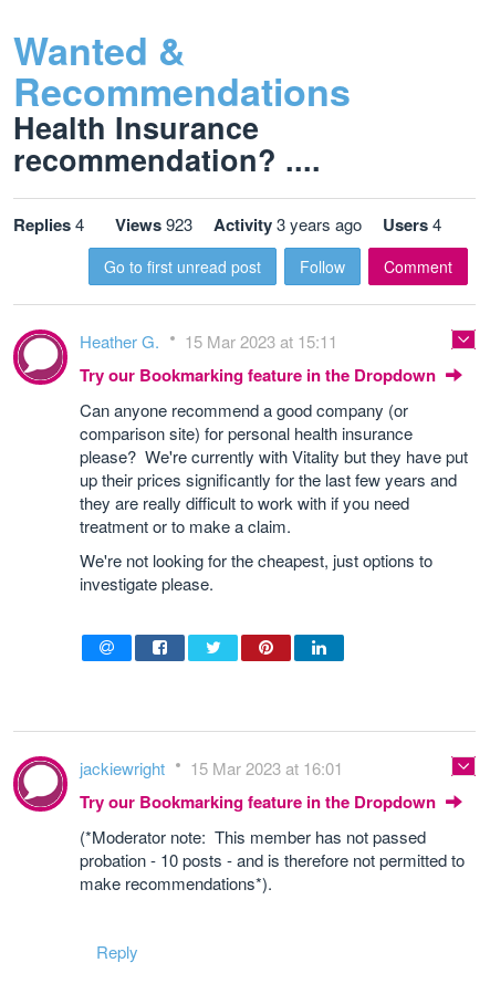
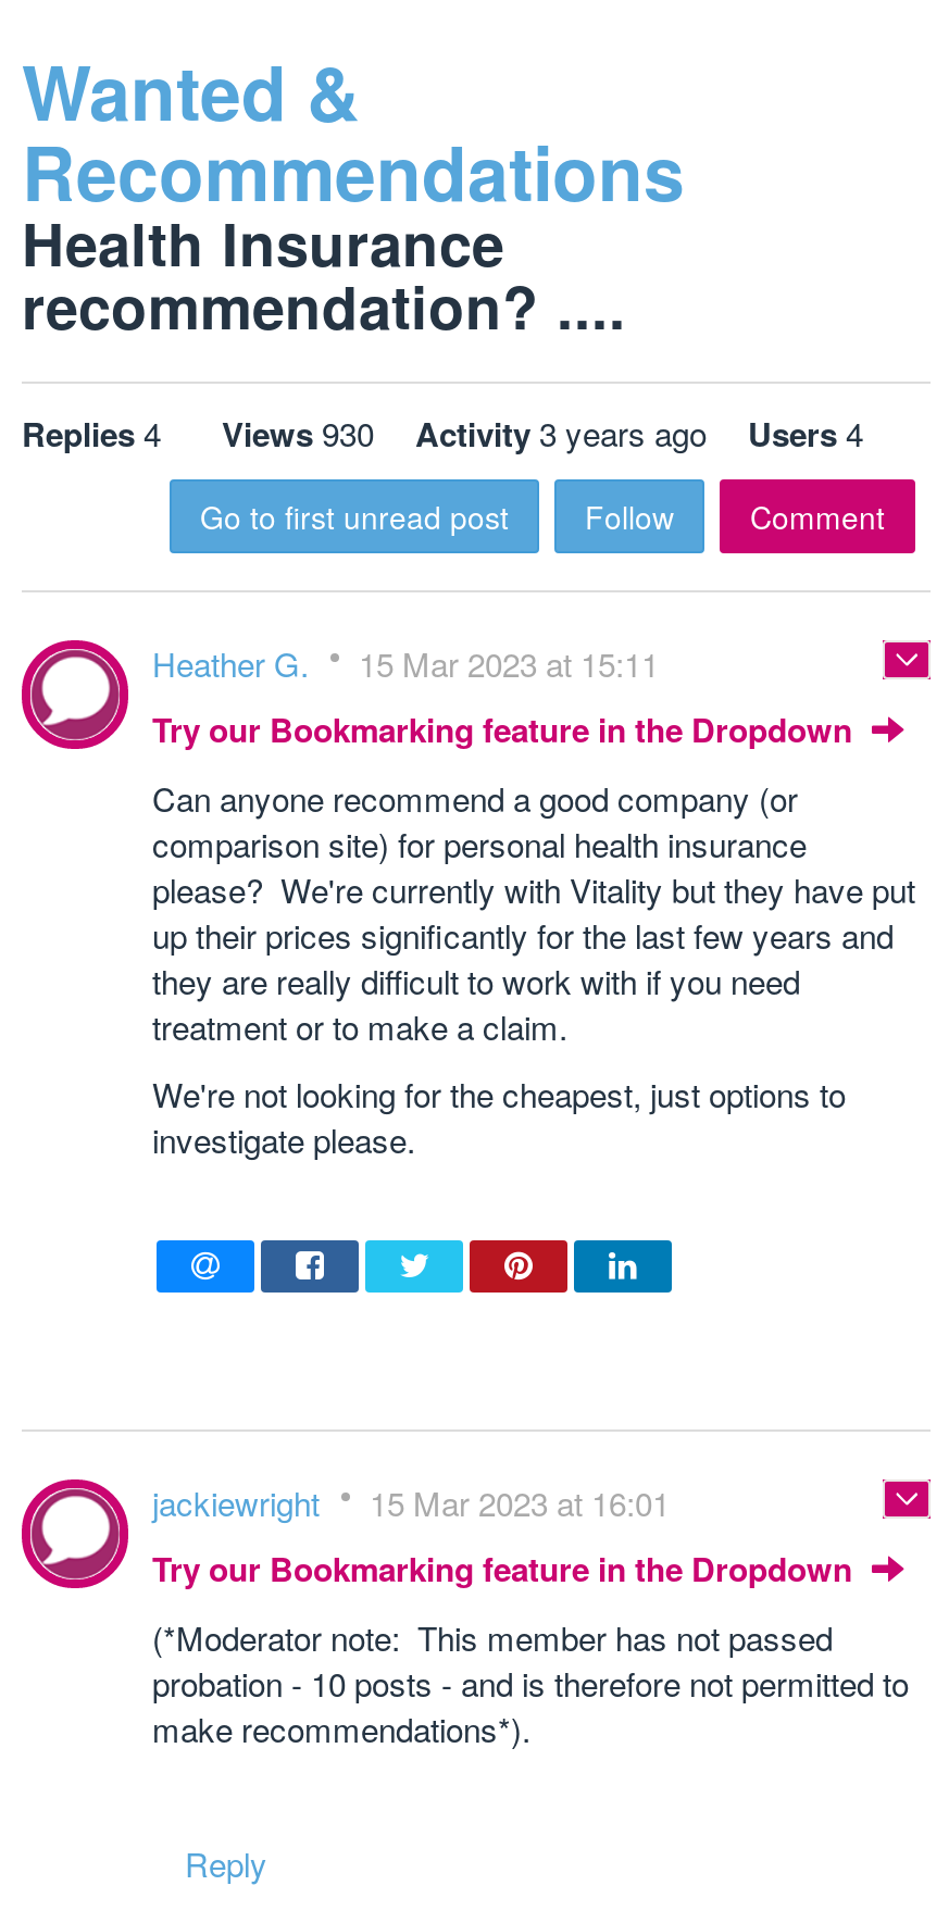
[13,212,441,237] Replies 4 Views 923 Activity 3 years ago Users 4 -> [22,410,863,458] Replies 4 Views 930 Activity 3 years ago Users 4

